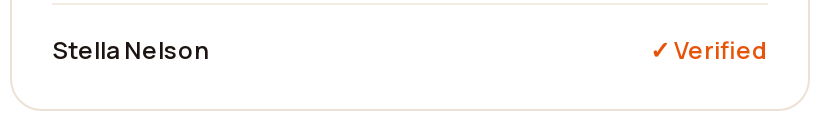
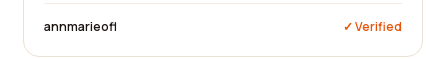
[52,33,210,67] Stella Nelson -> [44,18,117,35] annmarieofl

